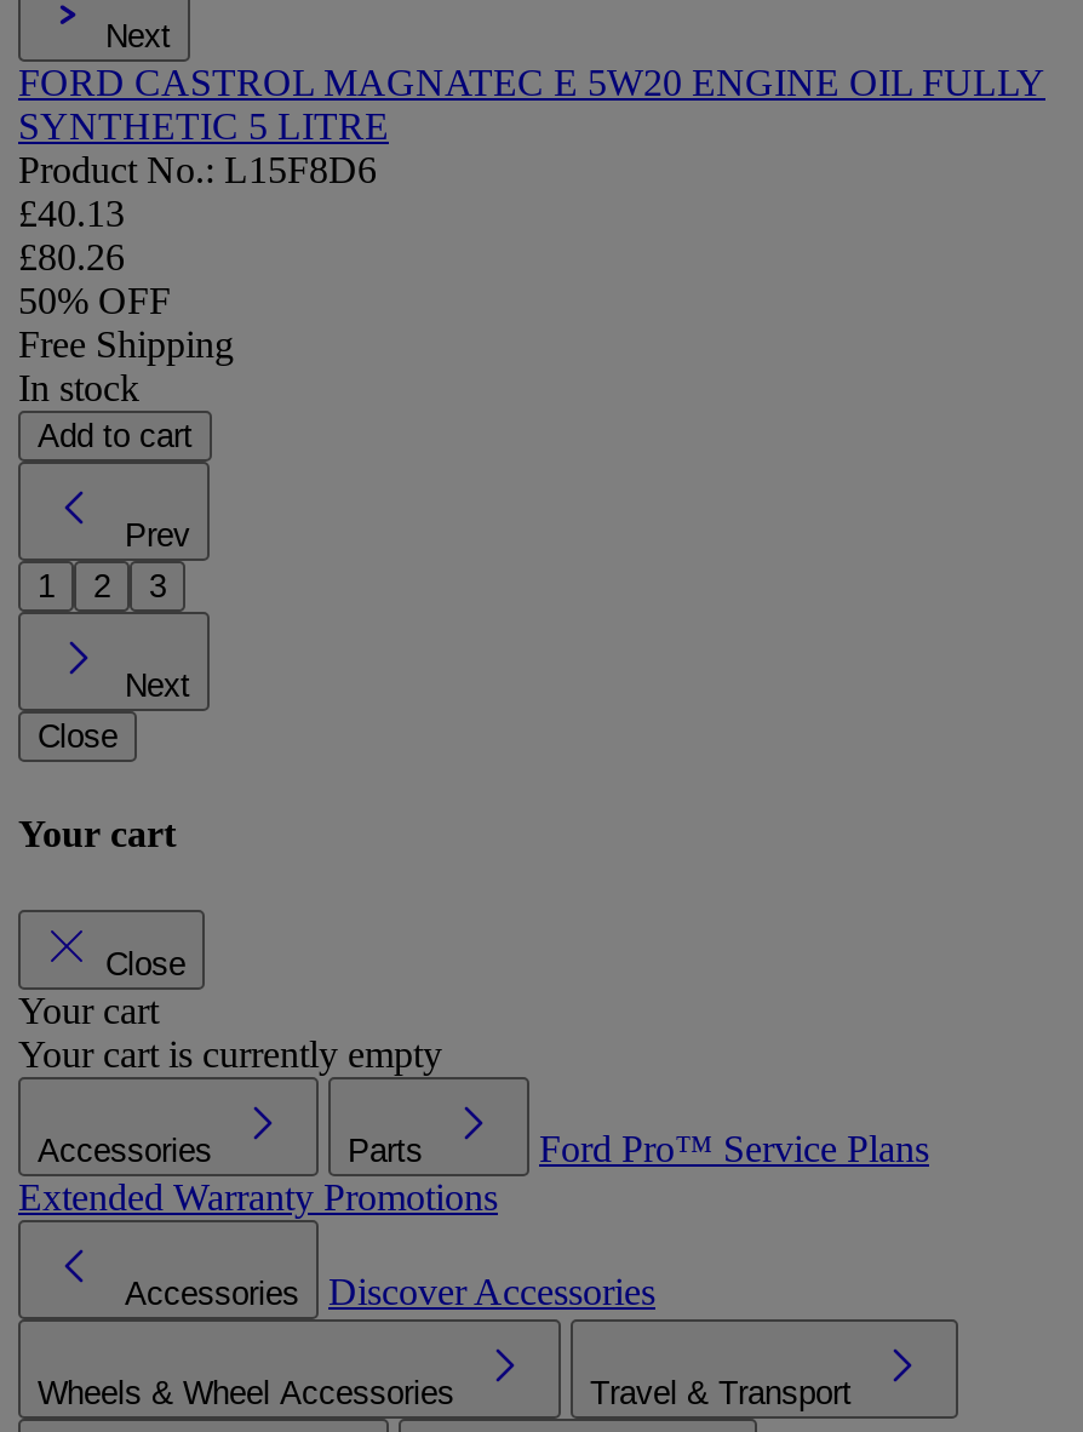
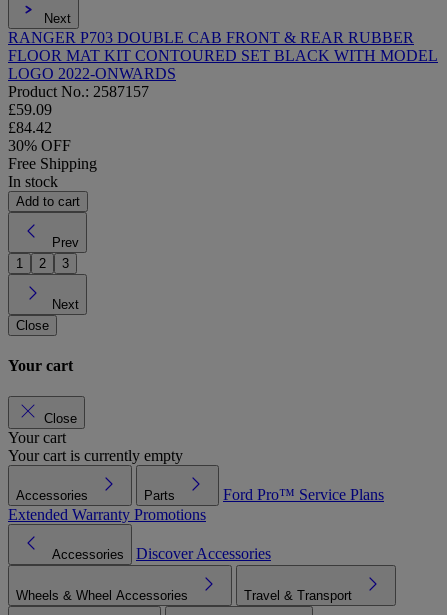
[18,62,1045,322] FORD CASTROL MAGNATEC E 5W20 ENGINE OIL FULLY | SYNTHETIC 5 LITRE | Product No.: L15F8D6 | £40.13 | £80.26 | 50% OFF -> [8,29,438,154] RANGER P703 DOUBLE CAB FRONT & REAR RUBBER | FLOOR MAT KIT CONTOURED SET BLACK WITH MODEL | LOGO 2022-ONWARDS | Product No.: 2587157 | £59.09 | £84.42 | 30% OFF

